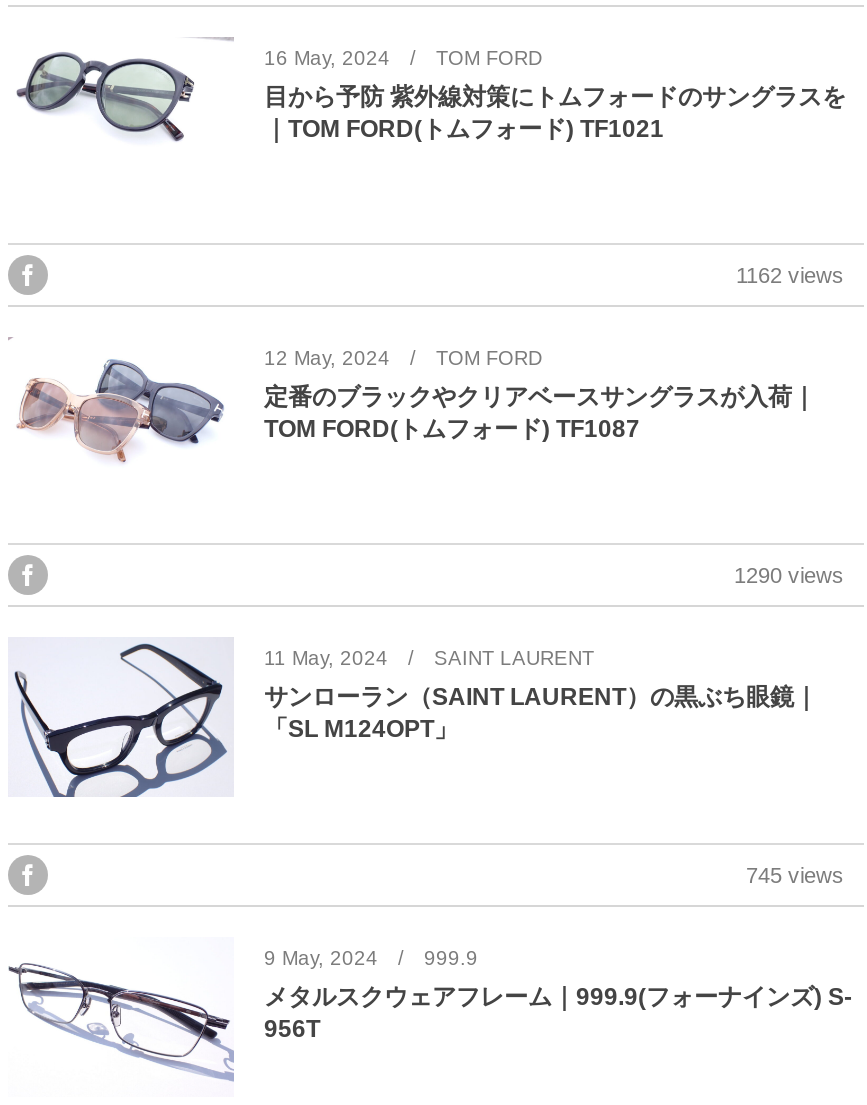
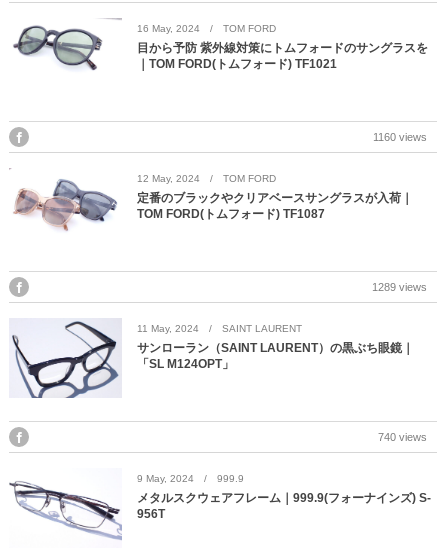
[736,263,844,287] 1162 views -> [373,131,427,143] 1160 views
[734,563,844,587] 1290 views -> [372,281,427,293] 1289 views
[746,863,844,887] 745 views -> [378,431,427,443] 740 views

